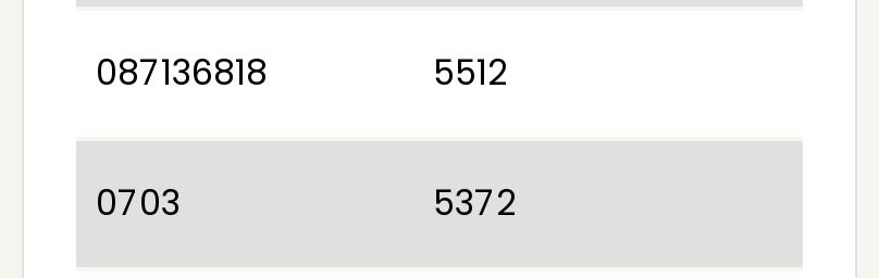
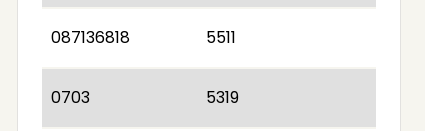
[433,48,507,98] 5512 -> [206,26,236,49] 5511
[433,178,516,228] 5372 -> [206,86,239,109] 5319

